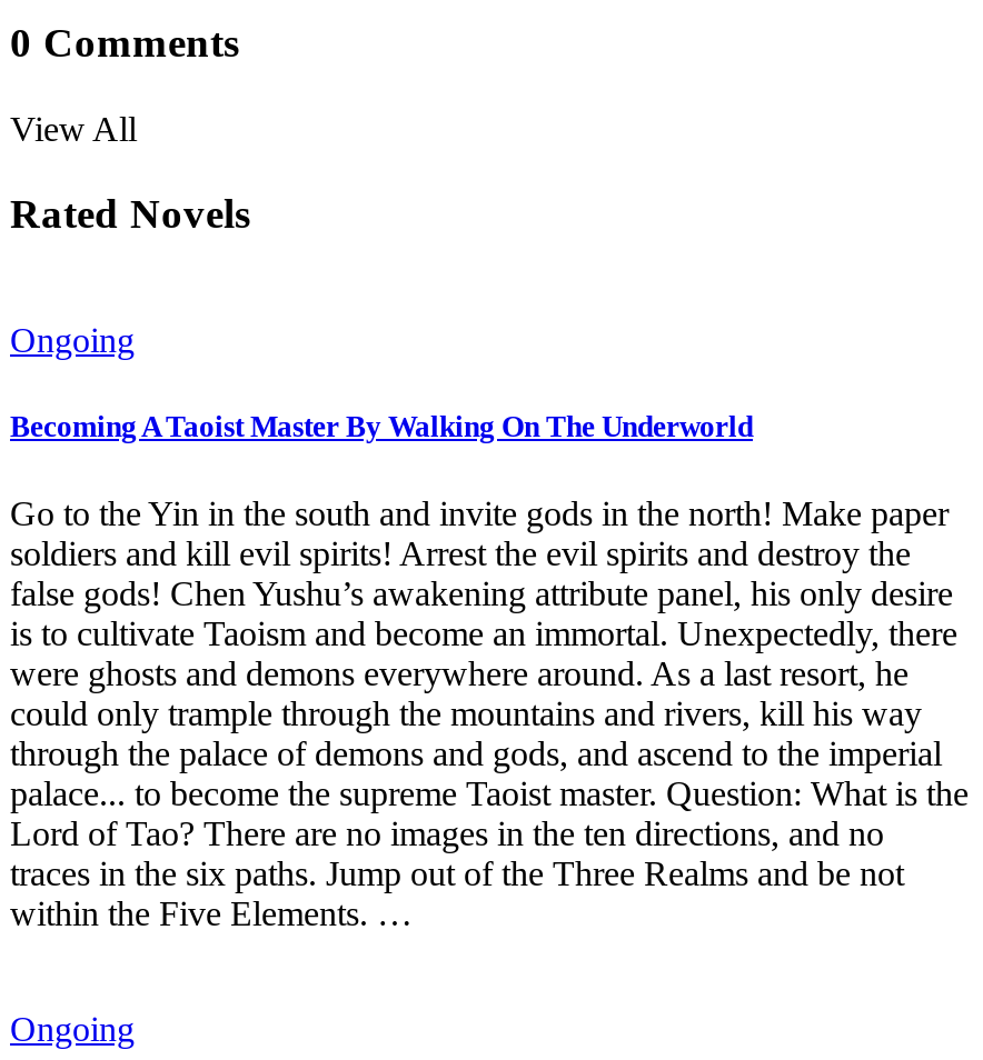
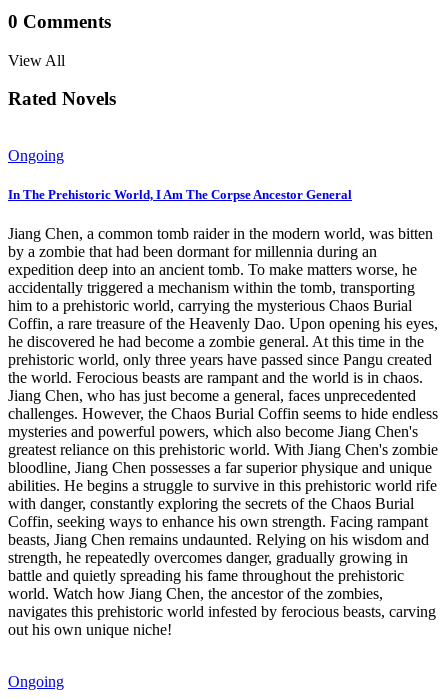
[10,411,753,444] Becoming A Taoist Master By Walking On The Underworld -> [8,187,352,202] In The Prehistoric World, I Am The Corpse Ancestor General
[10,496,969,933] Go to the Yin in the south and invite gods in the north! Make paper | soldiers and kill evil spirits! Arrest the evil spirits and destroy the | false gods! Chen Yushu’s awakening attribute panel, his only desire | is to cultivate Taoism and become an immortal. Unexpectedly, there | were ghosts and demons everywhere around. As a last resort, he | could only trample through the mountains and rivers, kill his way | through the palace of demons and gods, and ascend to the imperial | palace... to become the supreme Taoist master. Question: What is the | Lord of Tao? There are no images in the ten directions, and no | traces in the six paths. Jump out of the Three Realms and be not | within the Five Elements. … -> [8,225,438,638] Jiang Chen, a common tomb raider in the modern world, was bitten | by a zombie that had been dormant for millennia during an | expedition deep into an ancient tomb. To make matters worse, he | accidentally triggered a mechanism within the tomb, transporting | him to a prehistoric world, carrying the mysterious Chaos Burial | Coffin, a rare treasure of the Heavenly Dao. Upon opening his eyes, | he discovered he had become a zombie general. At this time in the | prehistoric world, only three years have passed since Pangu created | the world. Ferocious beasts are rampant and the world is in chaos. | Jiang Chen, who has just become a general, faces unprecedented | challenges. However, the Chaos Burial Coffin seems to hide endless | mysteries and powerful powers, which also become Jiang Chen's | greatest reliance on this prehistoric world. With Jiang Chen's zombie | bloodline, Jiang Chen possesses a far superior physique and unique | abilities. He begins a struggle to survive in this prehistoric world rife | with danger, constantly exploring the secrets of the Chaos Burial | Coffin, seeking ways to enhance his own strength. Facing rampant | beasts, Jiang Chen remains undaunted. Relying on his wisdom and | strength, he repeatedly overcomes danger, gradually growing in | battle and quietly spreading his fame throughout the prehistoric | world. Watch how Jiang Chen, the ancestor of the zombies, | navigates this prehistoric world infested by ferocious beasts, carving | out his own unique niche!

